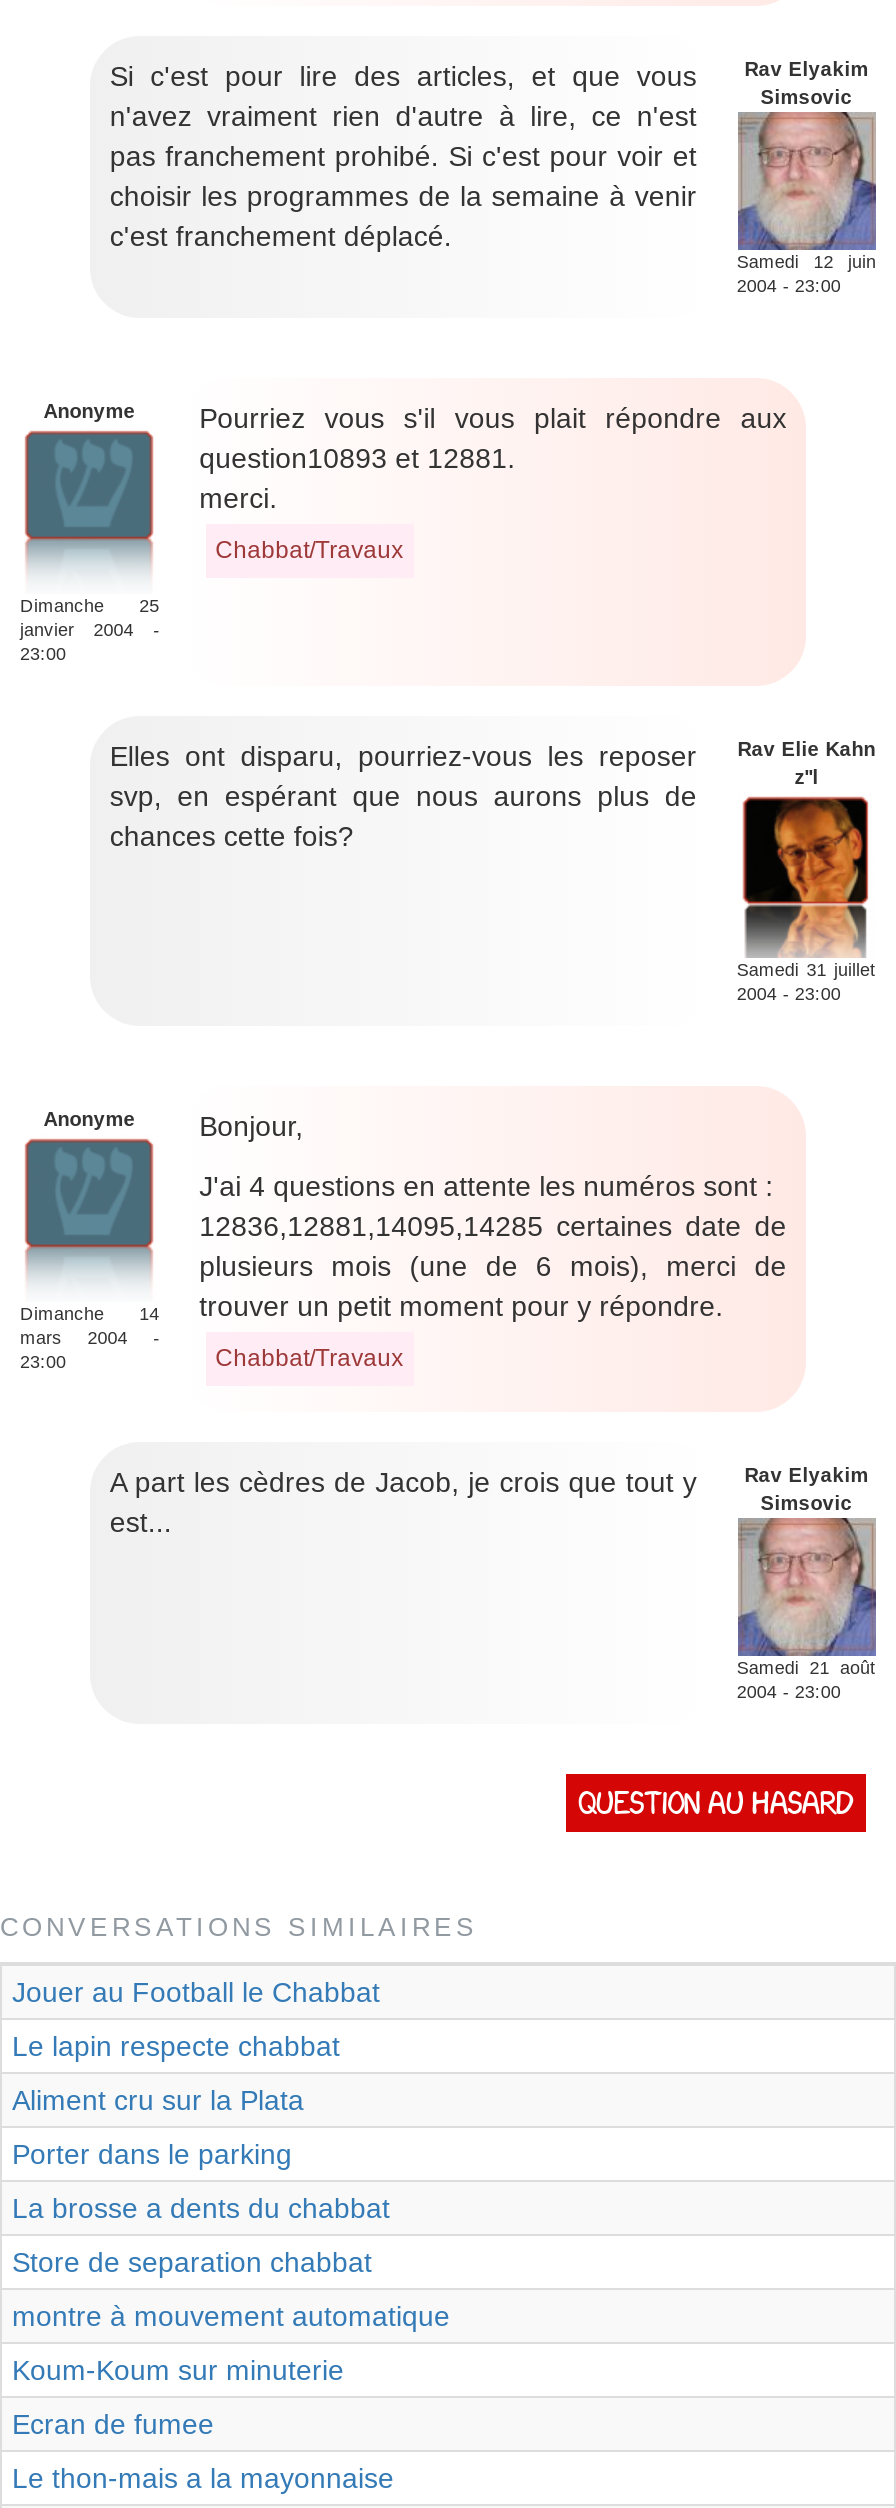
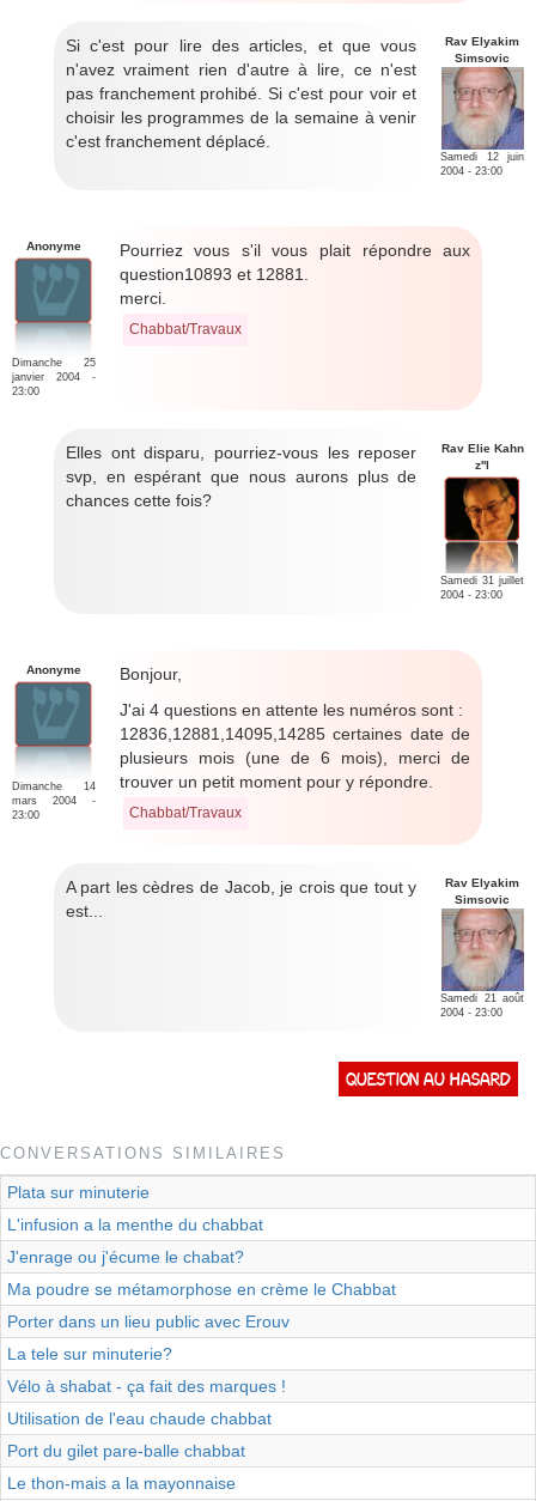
[12,1976,380,2008] Jouer au Football le Chabbat -> [7,1183,150,1202] Plata sur minuterie
[12,2030,340,2062] Le lapin respecte chabbat -> [7,1215,263,1234] L'infusion a la menthe du chabbat
[12,2084,304,2116] Aliment cru sur la Plata -> [7,1247,244,1266] J'enrage ou j'écume le chabat?
[12,2138,292,2170] Porter dans le parking -> [7,1280,396,1299] Ma poudre se métamorphose en crème le Chabbat
[12,2192,390,2224] La brosse a dents du chabbat -> [7,1312,290,1331] Porter dans un lieu public avec Erouv
[12,2246,372,2278] Store de separation chabbat -> [7,1344,172,1363] La tele sur minuterie?
[12,2300,450,2332] montre à mouvement automatique -> [7,1377,286,1396] Vélo à shabat - ça fait des marques !
[12,2354,344,2386] Koum-Koum sur minuterie -> [7,1409,272,1428] Utilisation de l'eau chaude chabbat
[12,2408,214,2440] Ecran de fumee -> [7,1441,245,1460] Port du gilet pare-balle chabbat

